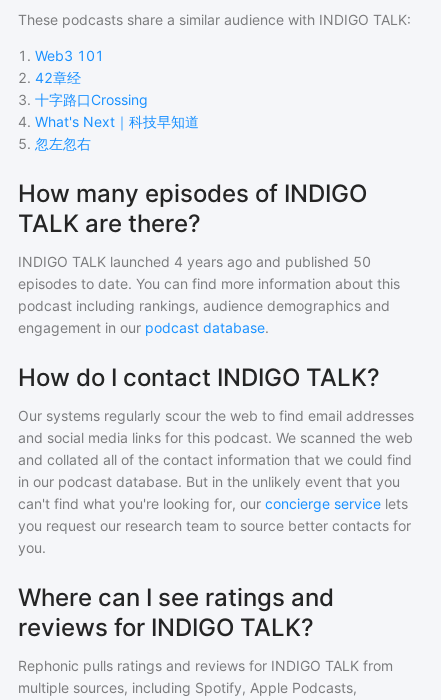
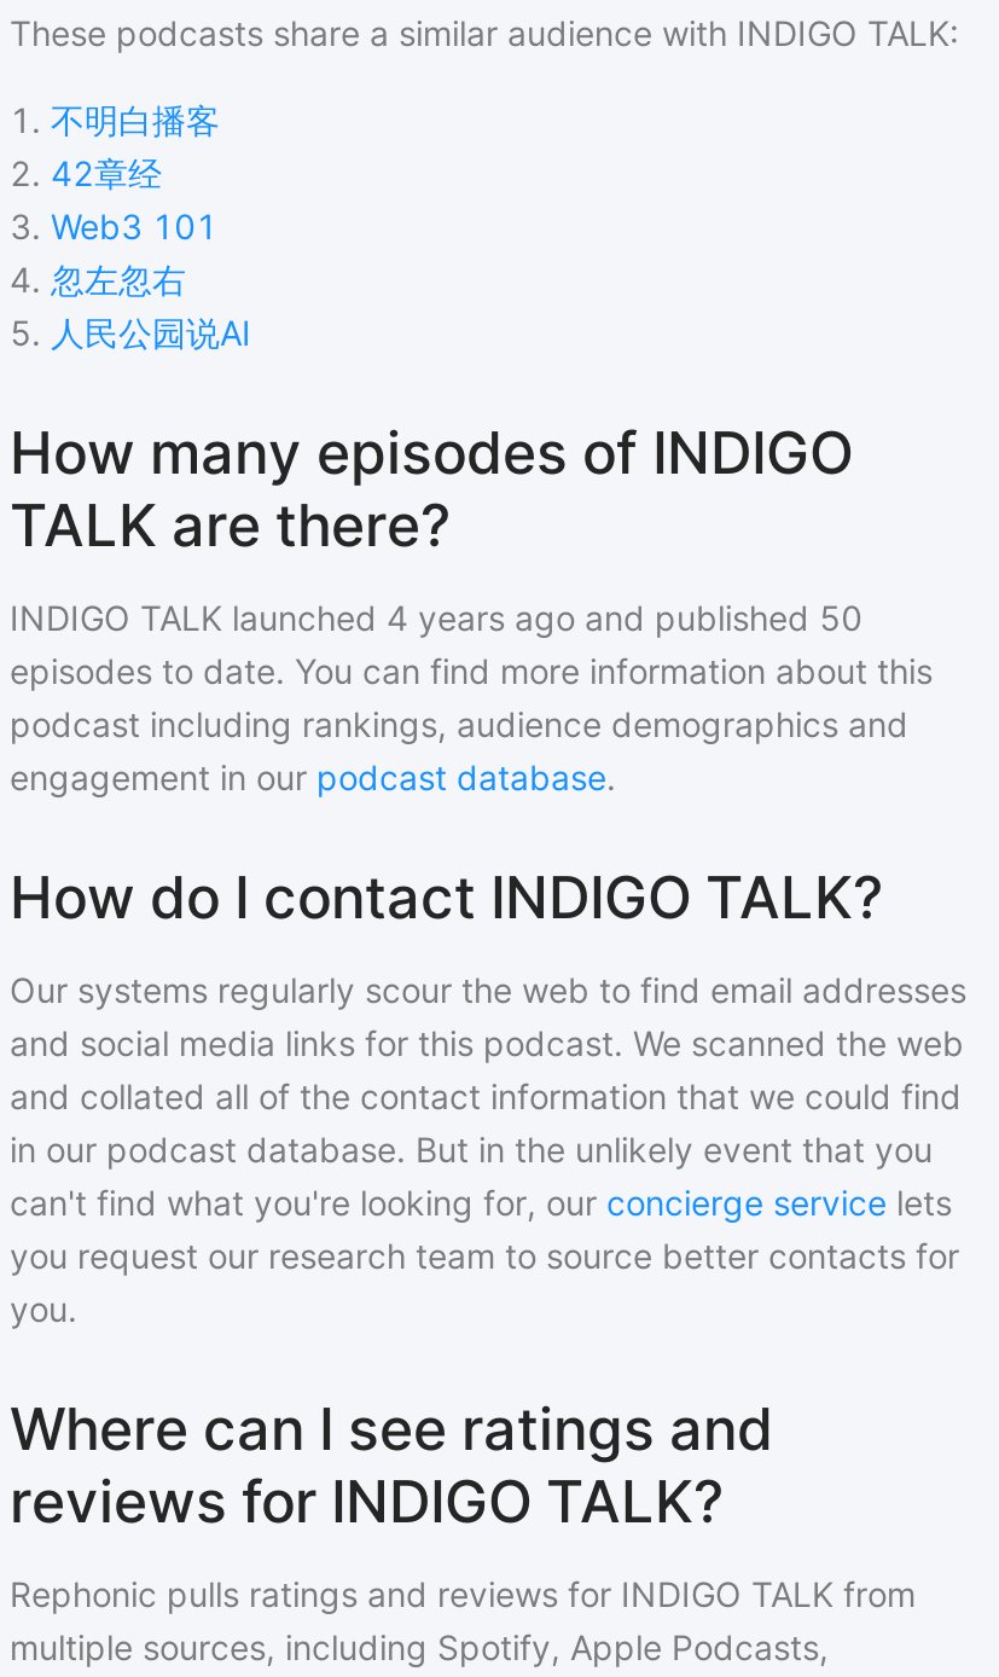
[18,47,104,64] 1. Web3 101 -> [10,99,220,140] 1. 不明白播客
[18,91,199,152] 3. 十字路口Crossing | 4. What's Next｜科技早知道 | 5. 忽左忽右 -> [10,205,251,353] 3. Web3 101 | 4. 忽左忽右 | 5. 人民公园说AI

